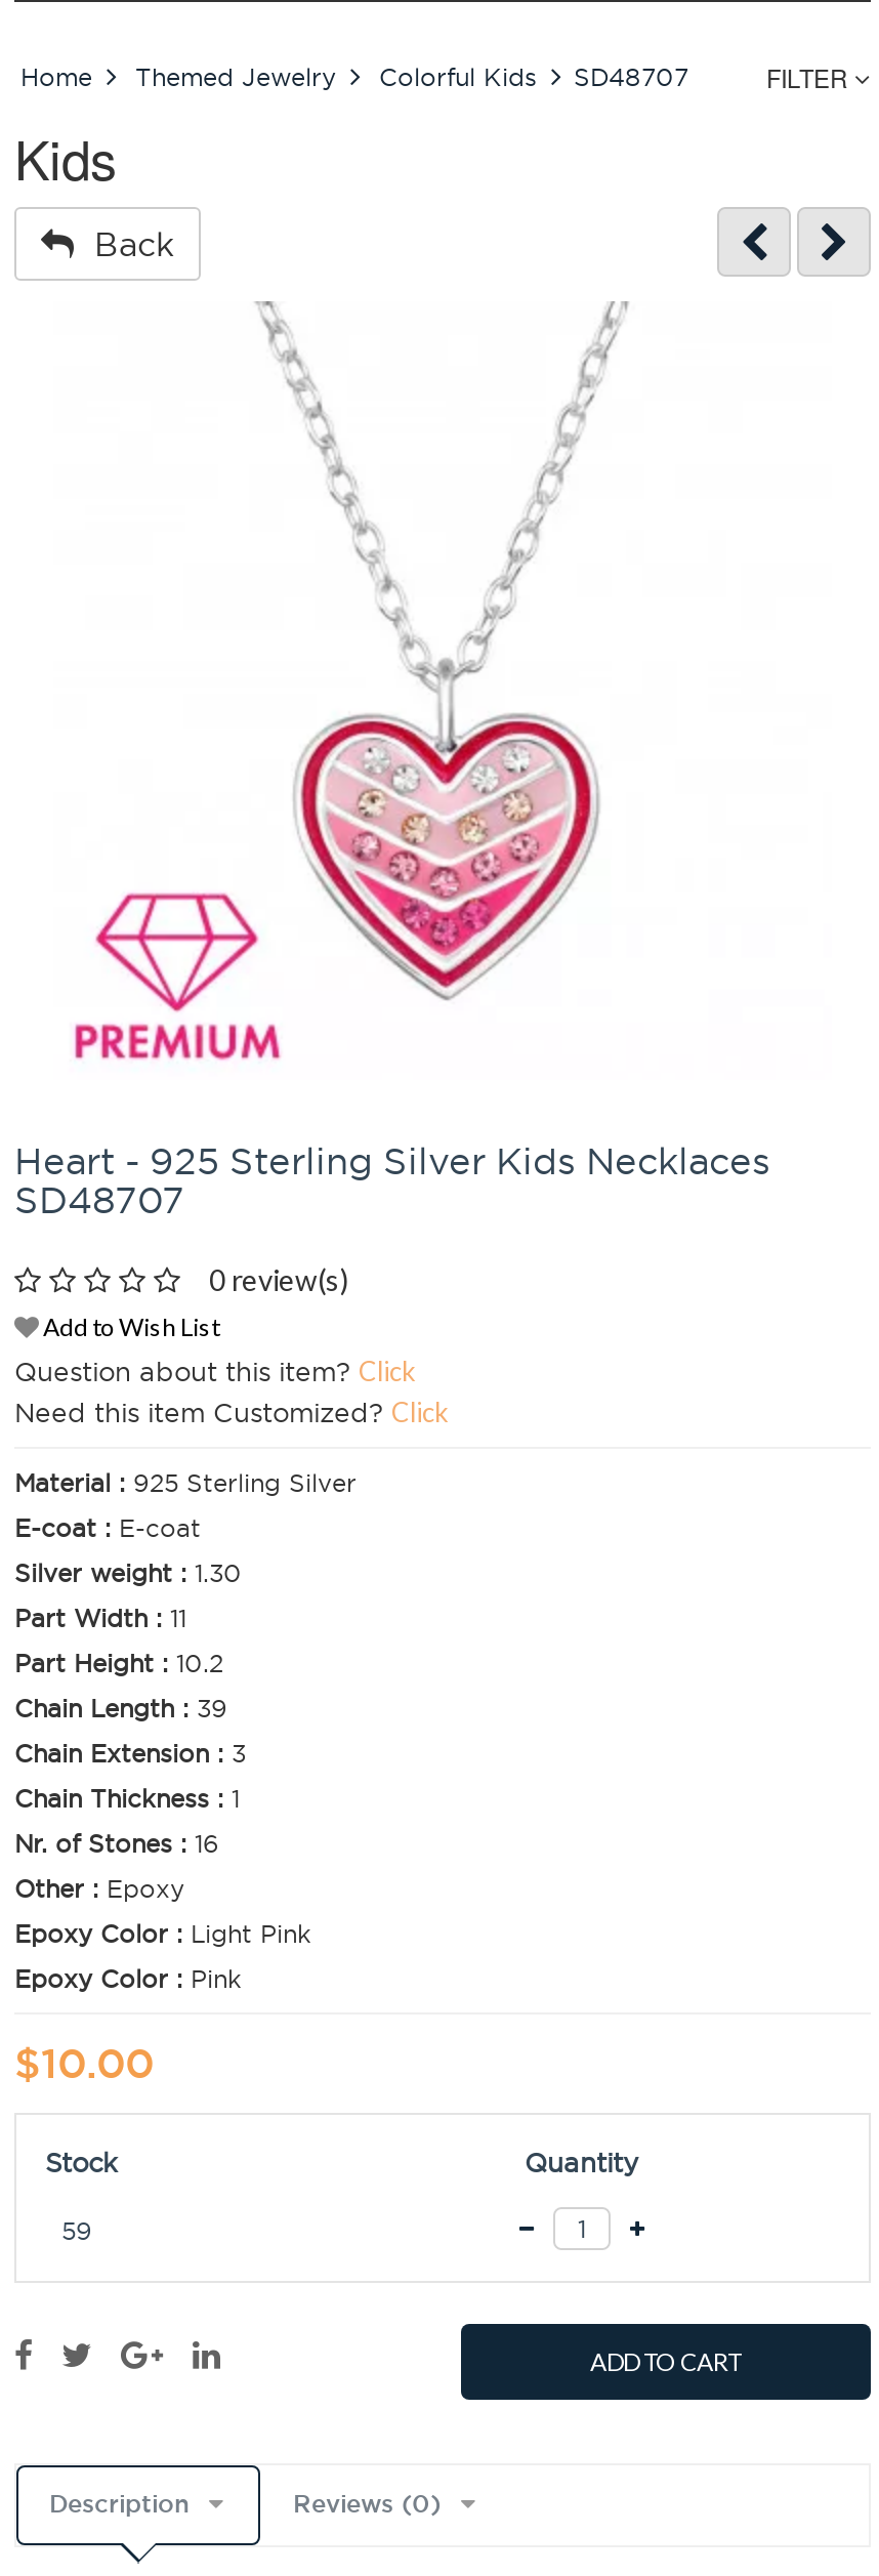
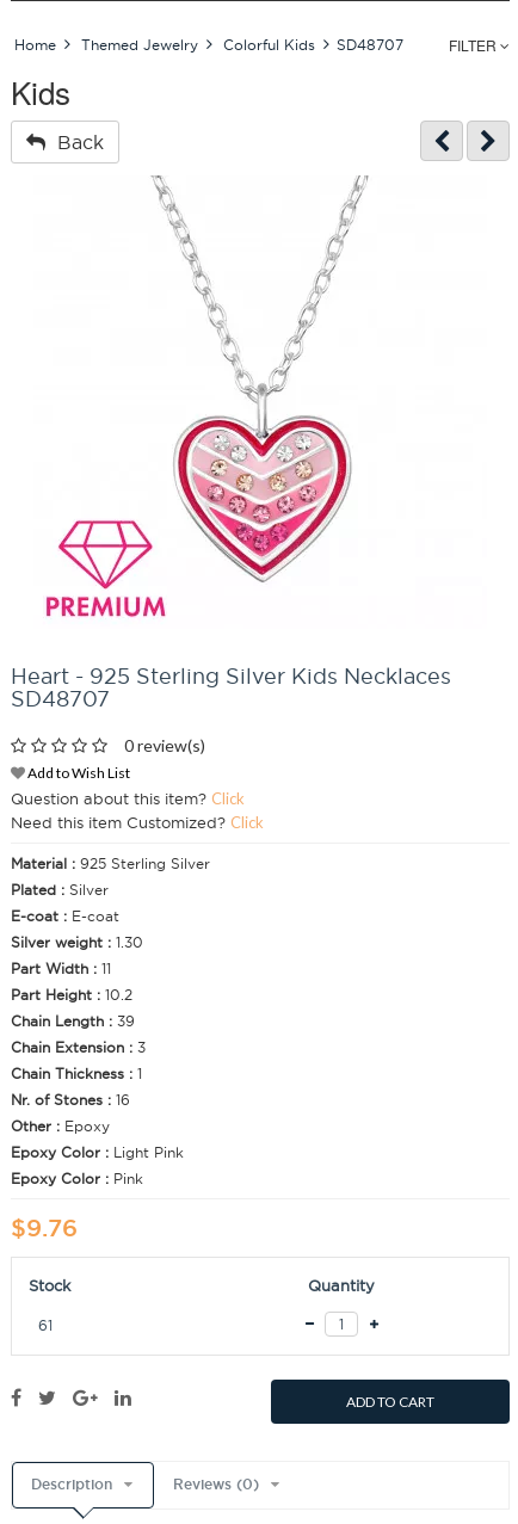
none -> [11,881,109,899] Plated : Silver
[14,2038,154,2091] $10.00 -> [11,1213,78,1244] $9.76
[61,2216,92,2247] 59 -> [38,1317,53,1335] 61

